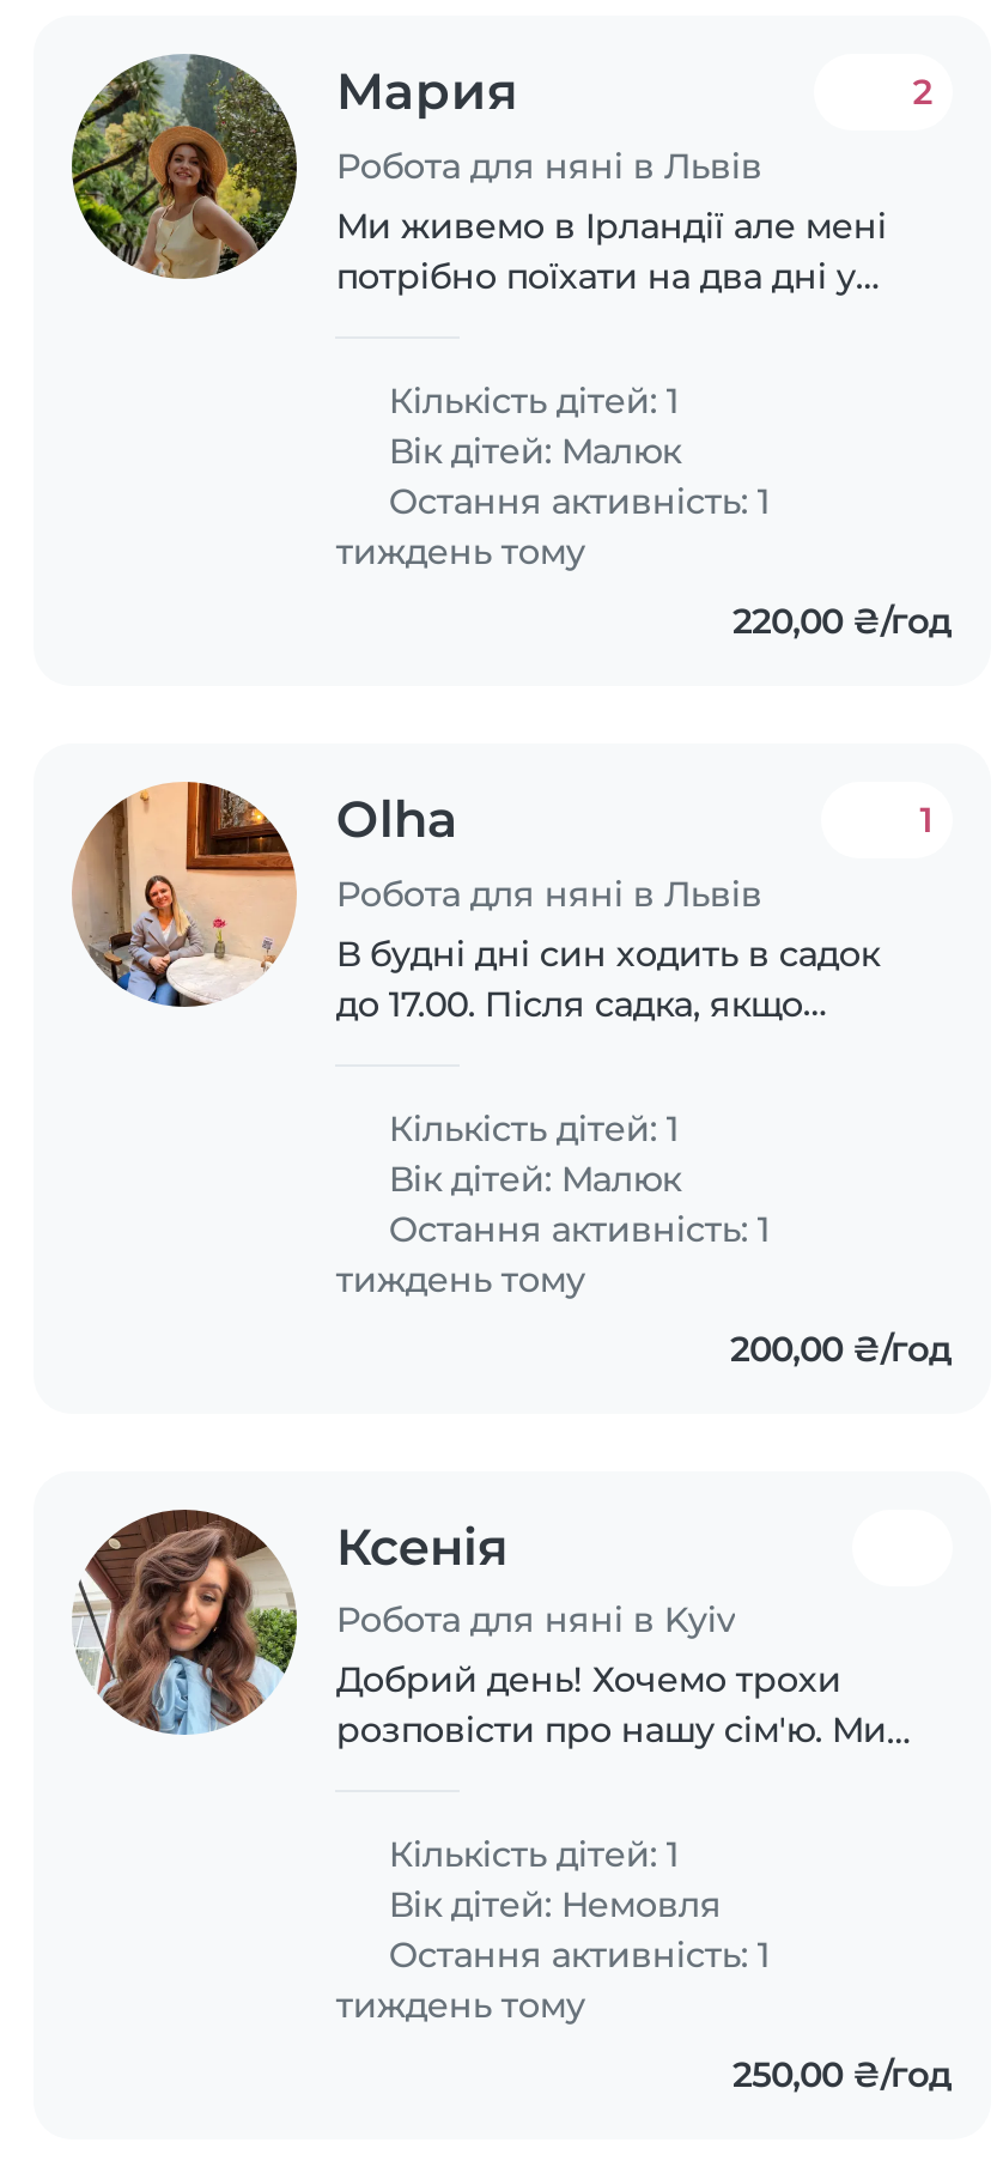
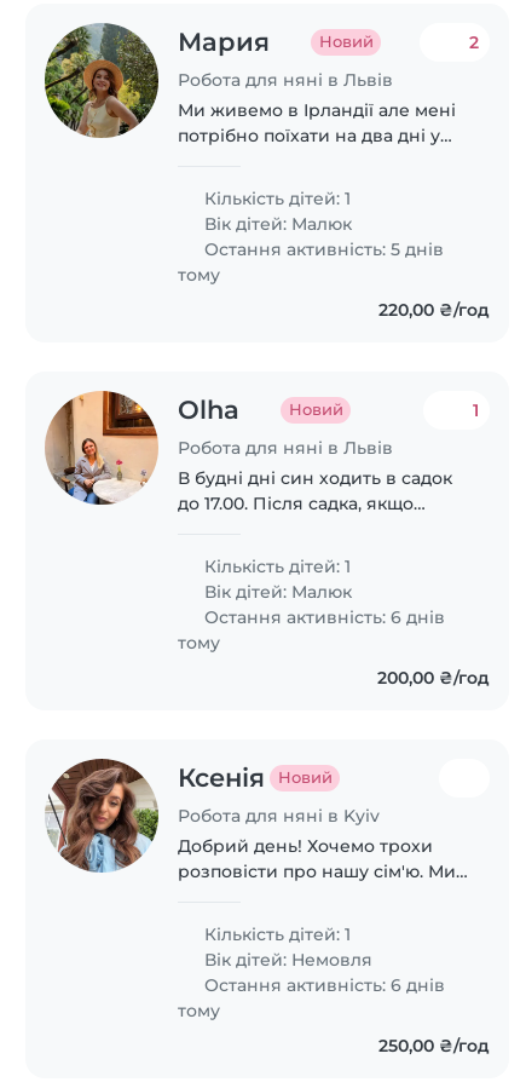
none -> [319,33,373,51] Новий
[336,480,769,573] Остання активність: 1 | тиждень тому -> [178,238,444,286] Остання активність: 5 днів | тому
none -> [289,401,343,419] Новий
[336,1208,769,1301] Остання активність: 1 | тиждень тому -> [178,606,445,653] Остання активність: 6 днів | тому
none -> [278,768,332,786] Новий
[336,1935,769,2028] Остання активність: 1 | тиждень тому -> [178,974,445,1021] Остання активність: 6 днів | тому

